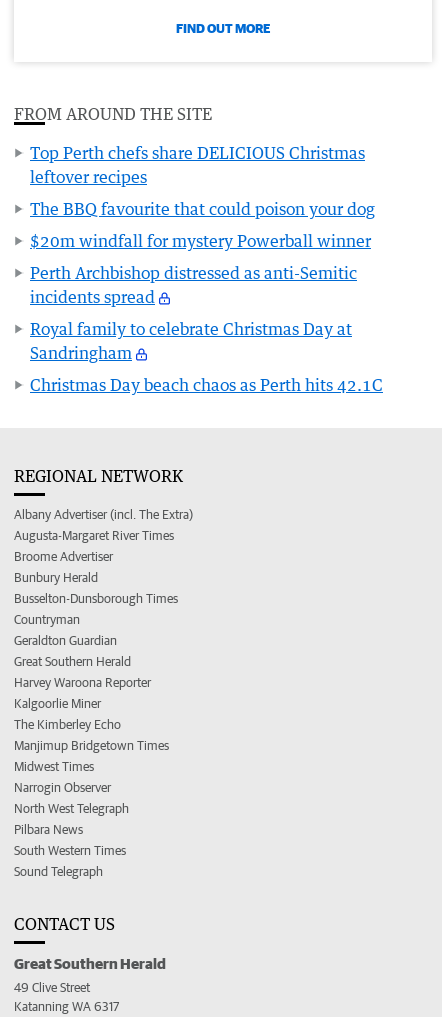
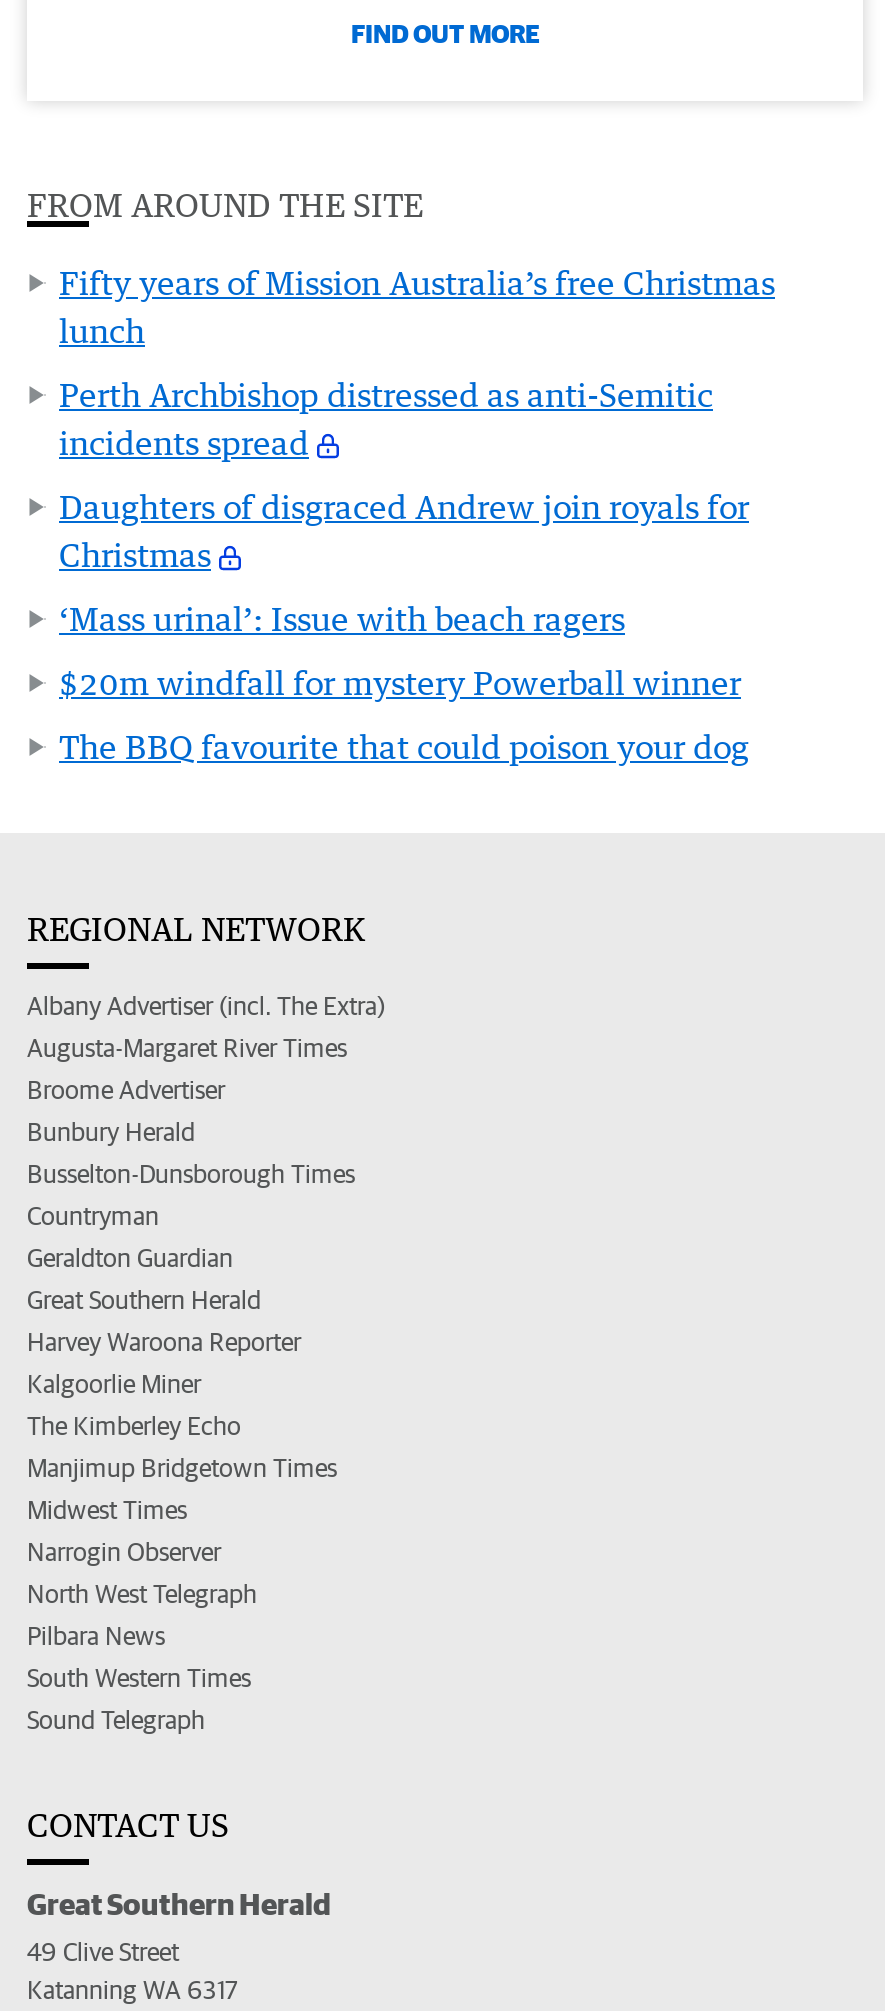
[30,142,365,186] Top Perth chefs share DELICIOUS Christmas | leftover recipes -> [59,262,775,350] Fifty years of Mission Australia’s free Christmas | lunch
moved [30,198,375,250] -> [59,662,749,766]: The BBQ favourite that could poison your dog | $20m windfall for mystery Powerball winner
moved [30,262,357,306] -> [59,374,713,462]: Perth Archbishop distressed as anti-Semitic | incidents spread
[30,318,383,394] Royal family to celebrate Christmas Day at | Sandringham | Christmas Day beach chaos as Perth hits 42.1C -> [59,486,749,638] Daughters of disgraced Andrew join royals for | Christmas | ‘Mass urinal’: Issue with beach ragers

